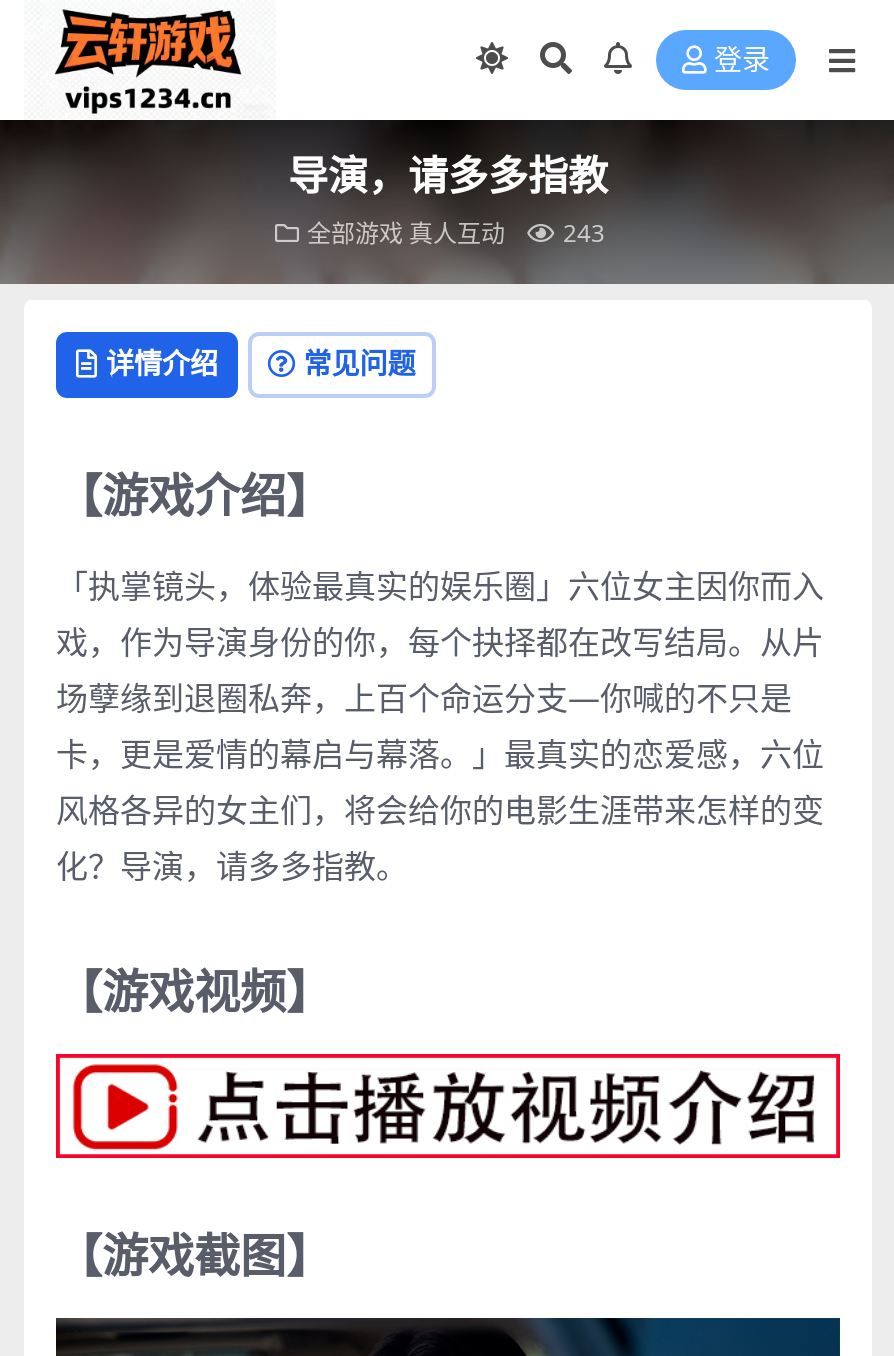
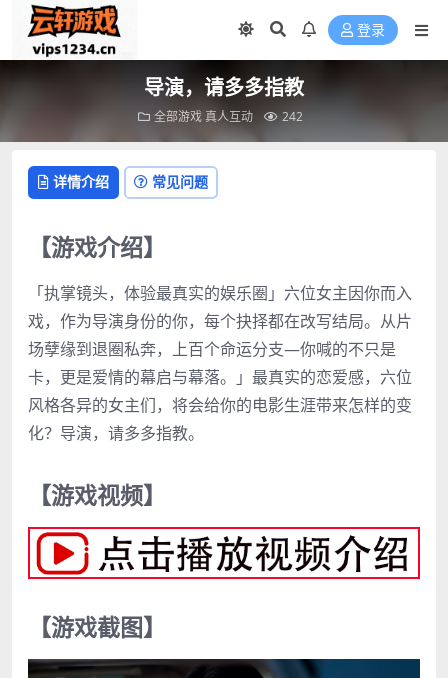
[307,216,605,250] 全部游戏 真人互动 243 -> [153,108,302,125] 全部游戏 真人互动 242

